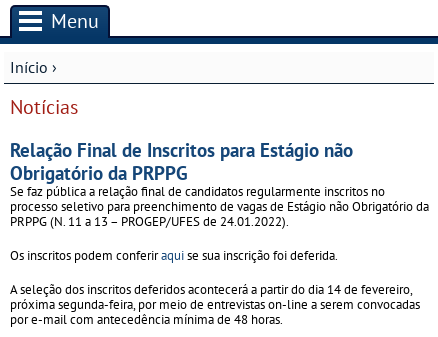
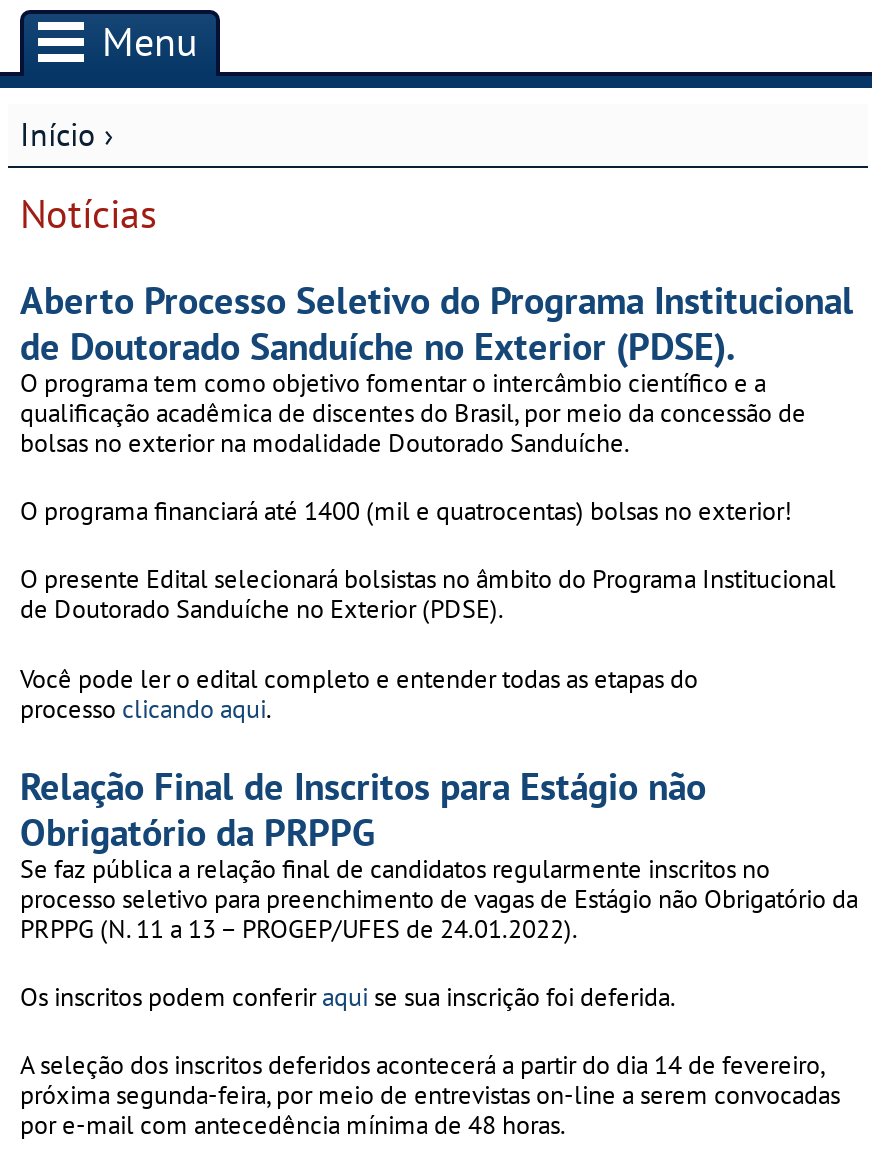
none -> [20,274,854,725] Aberto Processo Seletivo do Programa Institucional | de Doutorado Sanduíche no Exterior (PDSE). | O programa tem como objetivo fomentar o intercâmbio científico e a | qualificação acadêmica de discentes do Brasil, por meio da concessão de | bolsas no exterior na modalidade Doutorado Sanduíche. | O programa financiará até 1400 (mil e quatrocentas) bolsas no exterior! | O presente Edital selecionará bolsistas no âmbito do Programa Institucional | de Doutorado Sanduíche no Exterior (PDSE). | Você pode ler o edital completo e entender todas as etapas do | processo clicando aqui.

